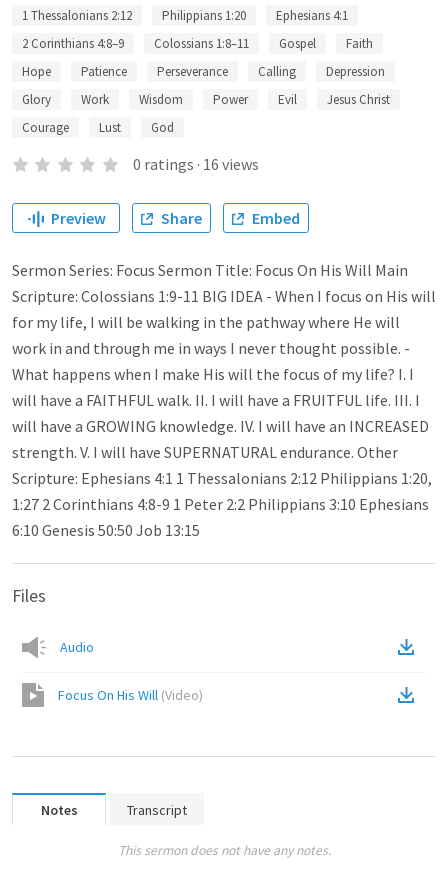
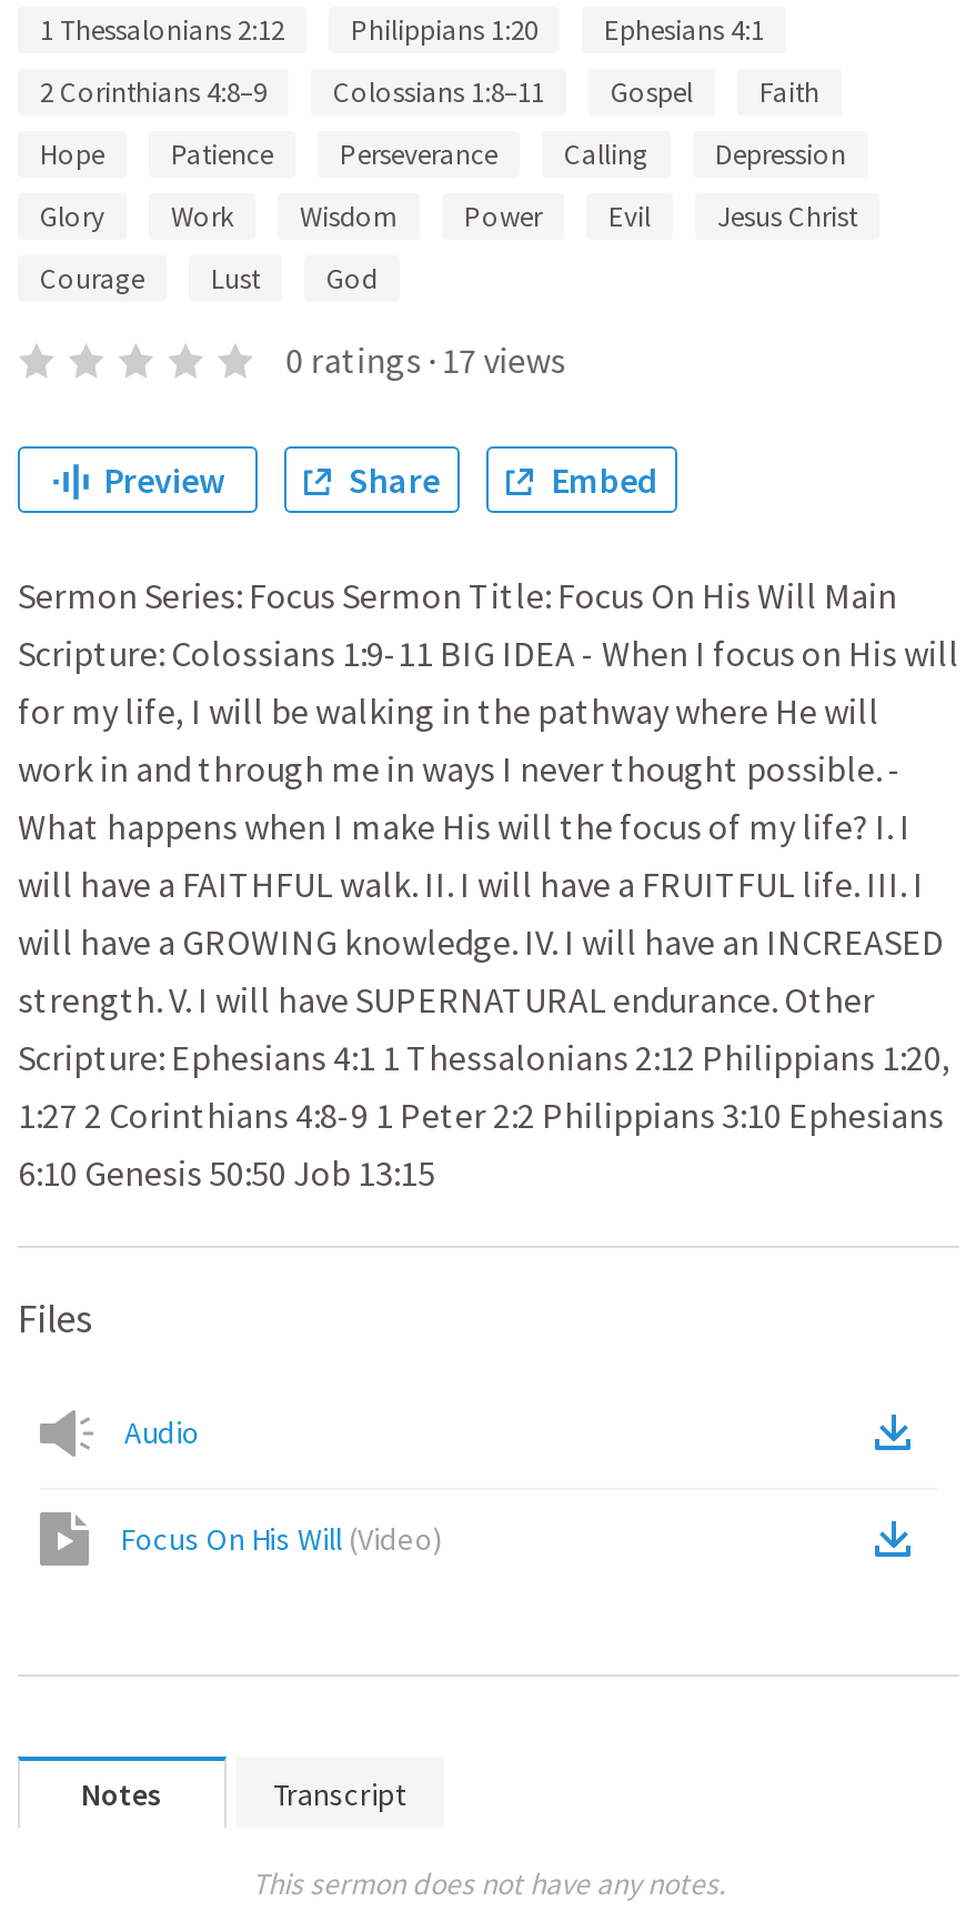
[133,154,259,174] 0 ratings · 16 views -> [286,338,566,382] 0 ratings · 17 views

